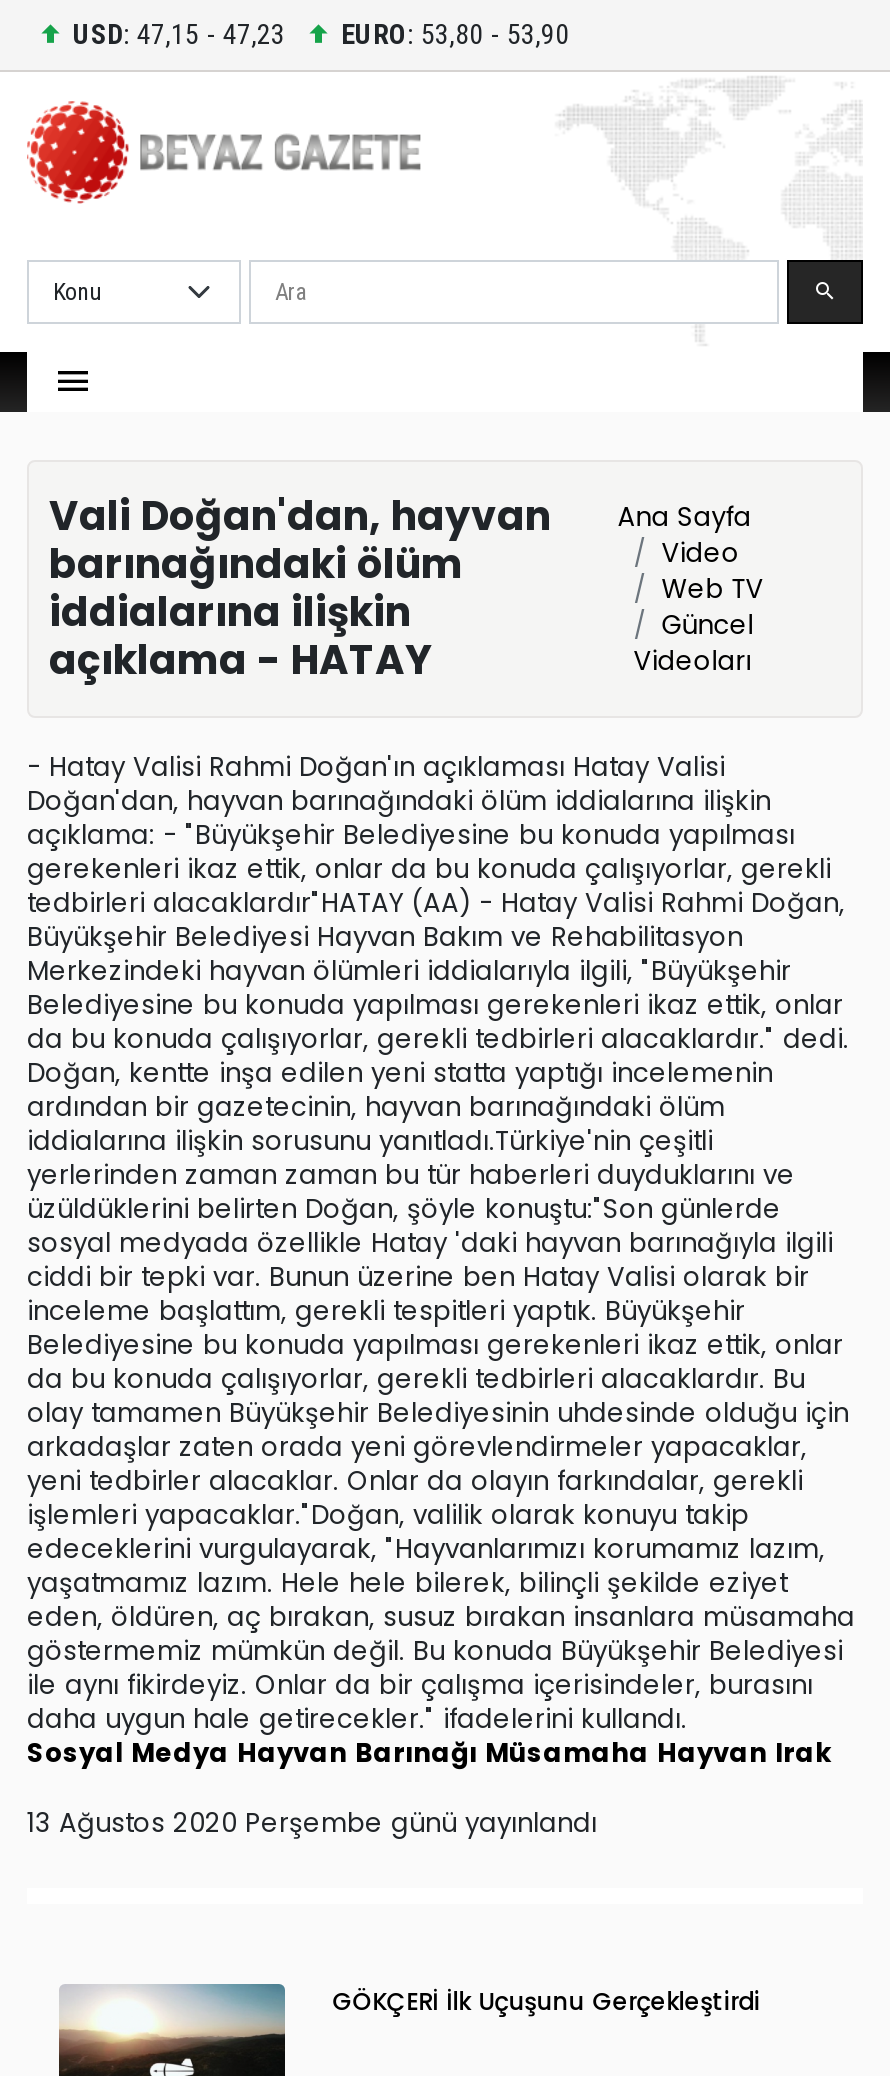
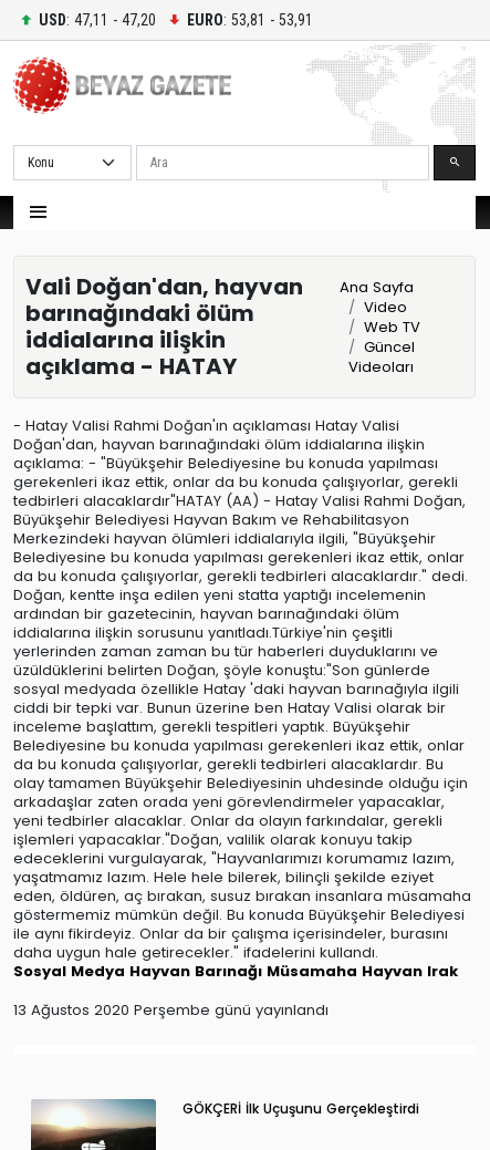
[73,17,285,49] USD: 47,15 - 47,23 -> [39,11,156,28] USD: 47,11 - 47,20
[341,17,569,49] EURO: 53,80 - 53,90 -> [187,11,313,28] EURO: 53,81 - 53,91

